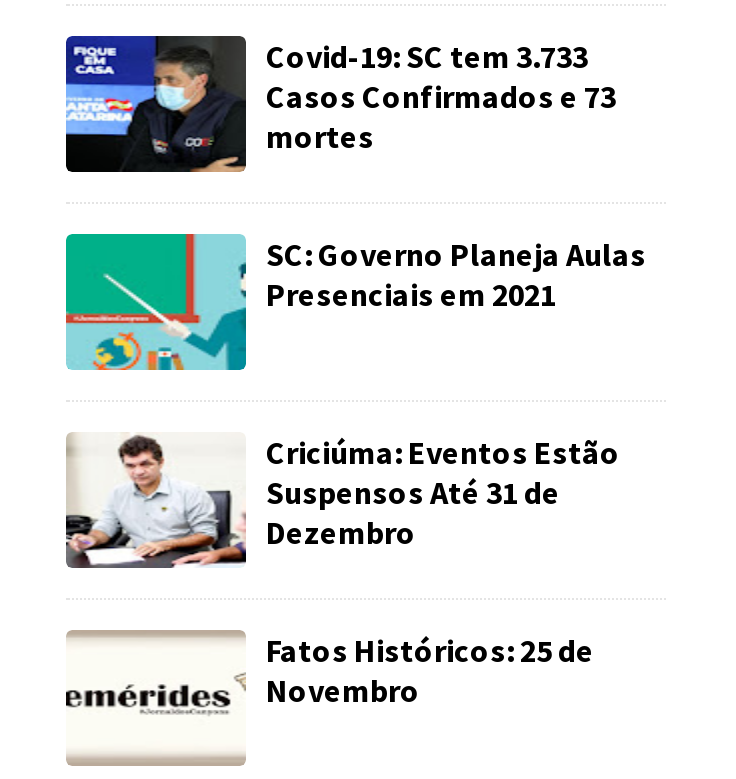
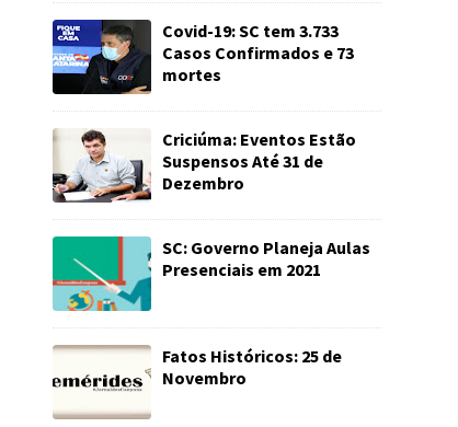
moved [64,232,646,372] -> [51,235,370,312]: [image] | SC: Governo Planeja Aulas | Presenciais em 2021
moved [62,432,620,570] -> [50,128,356,204]: [image] | Criciúma: Eventos Estão | Suspensos Até 31 de | Dezembro

